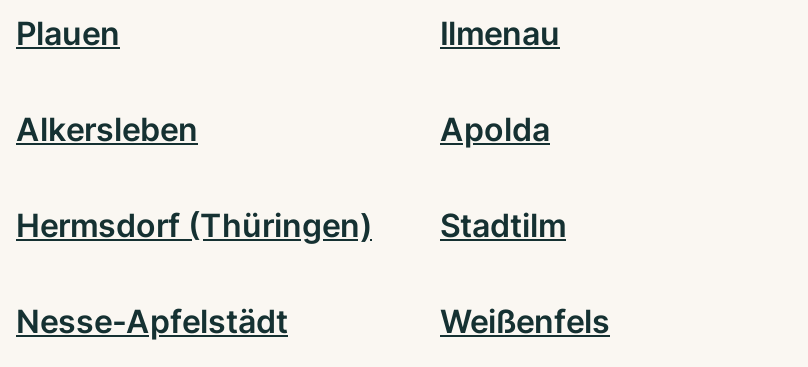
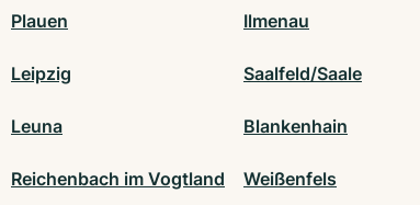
[16,109,550,149] Alkersleben | Apolda -> [11,62,362,84] Leipzig | Saalfeld/Saale
[16,205,566,245] Hermsdorf (Thüringen) | Stadtilm -> [11,115,348,137] Leuna | Blankenhain
[16,301,288,341] Nesse-Apfelstädt -> [11,168,225,189] Reichenbach im Vogtland

